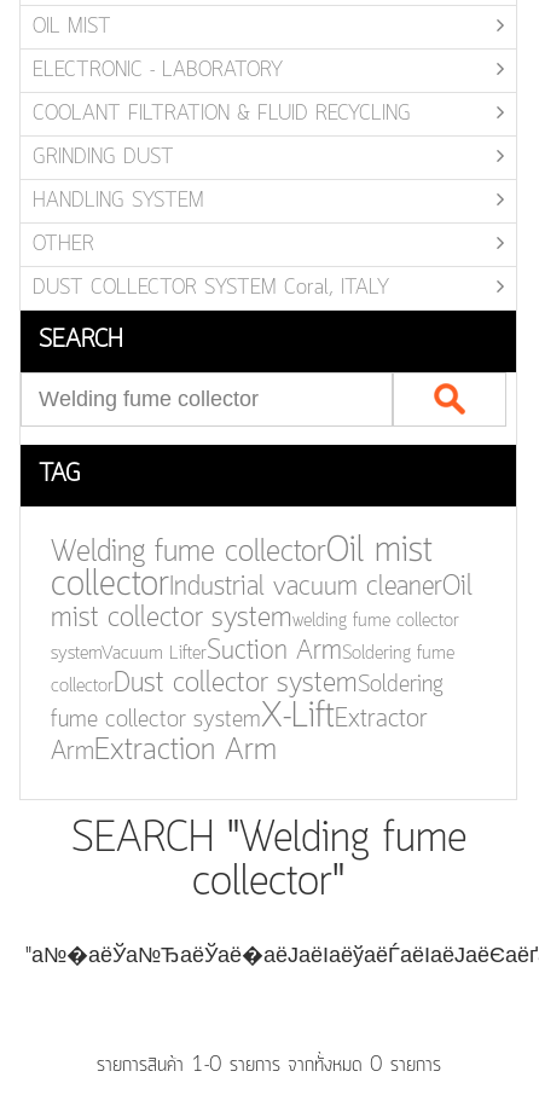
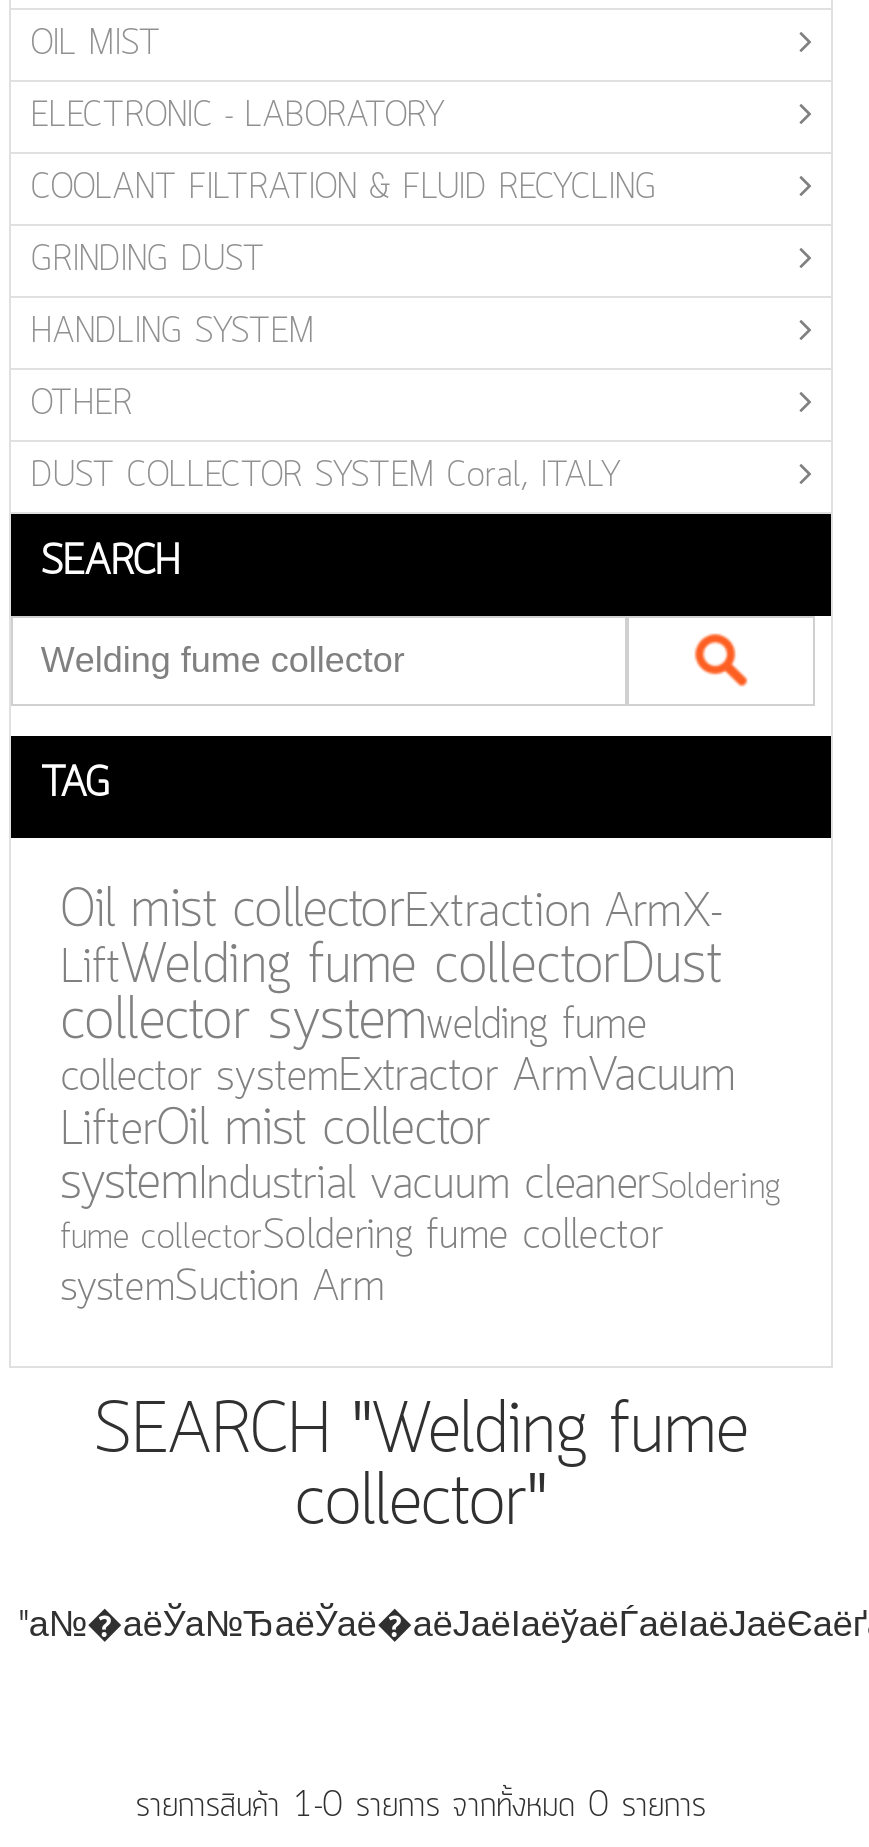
[51,526,472,772] Welding fume collectorOil mist | collectorIndustrial vacuum cleanerOil | mist collector systemwelding fume collector | systemVacuum LifterSuction ArmSoldering fume | collectorDust collector systemSoldering | fume collector systemX-LiftExtractor | ArmExtraction Arm -> [61,875,781,1317] Oil mist collectorExtraction ArmX- | LiftWelding fume collectorDust | collector systemwelding fume | collector systemExtractor ArmVacuum | LifterOil mist collector | systemIndustrial vacuum cleanerSoldering | fume collectorSoldering fume collector | systemSuction Arm

